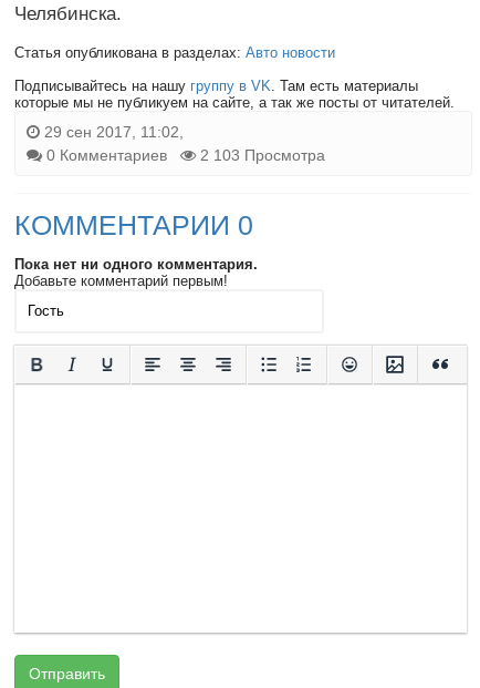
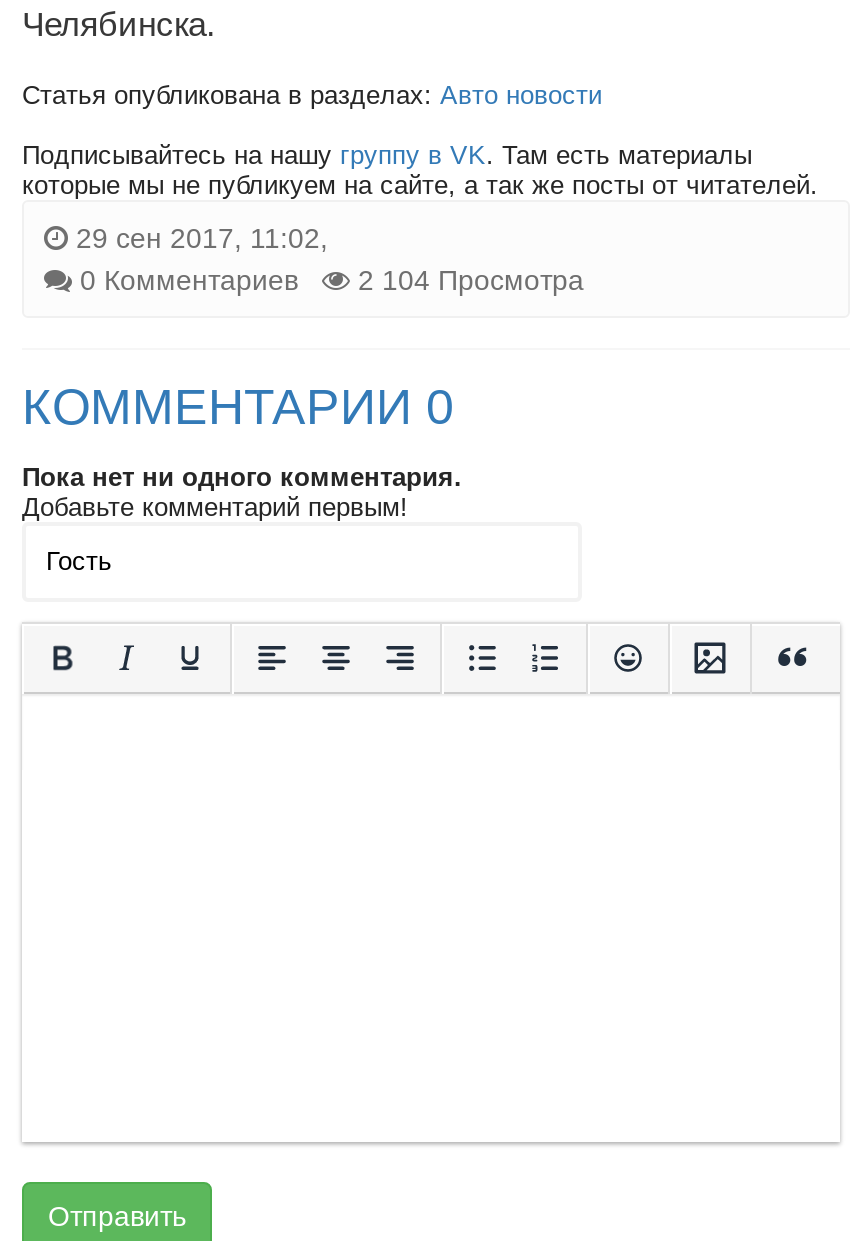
[46,146,325,164] 0 Комментариев 2 103 Просмотра -> [80,263,584,295] 0 Комментариев 2 104 Просмотра

